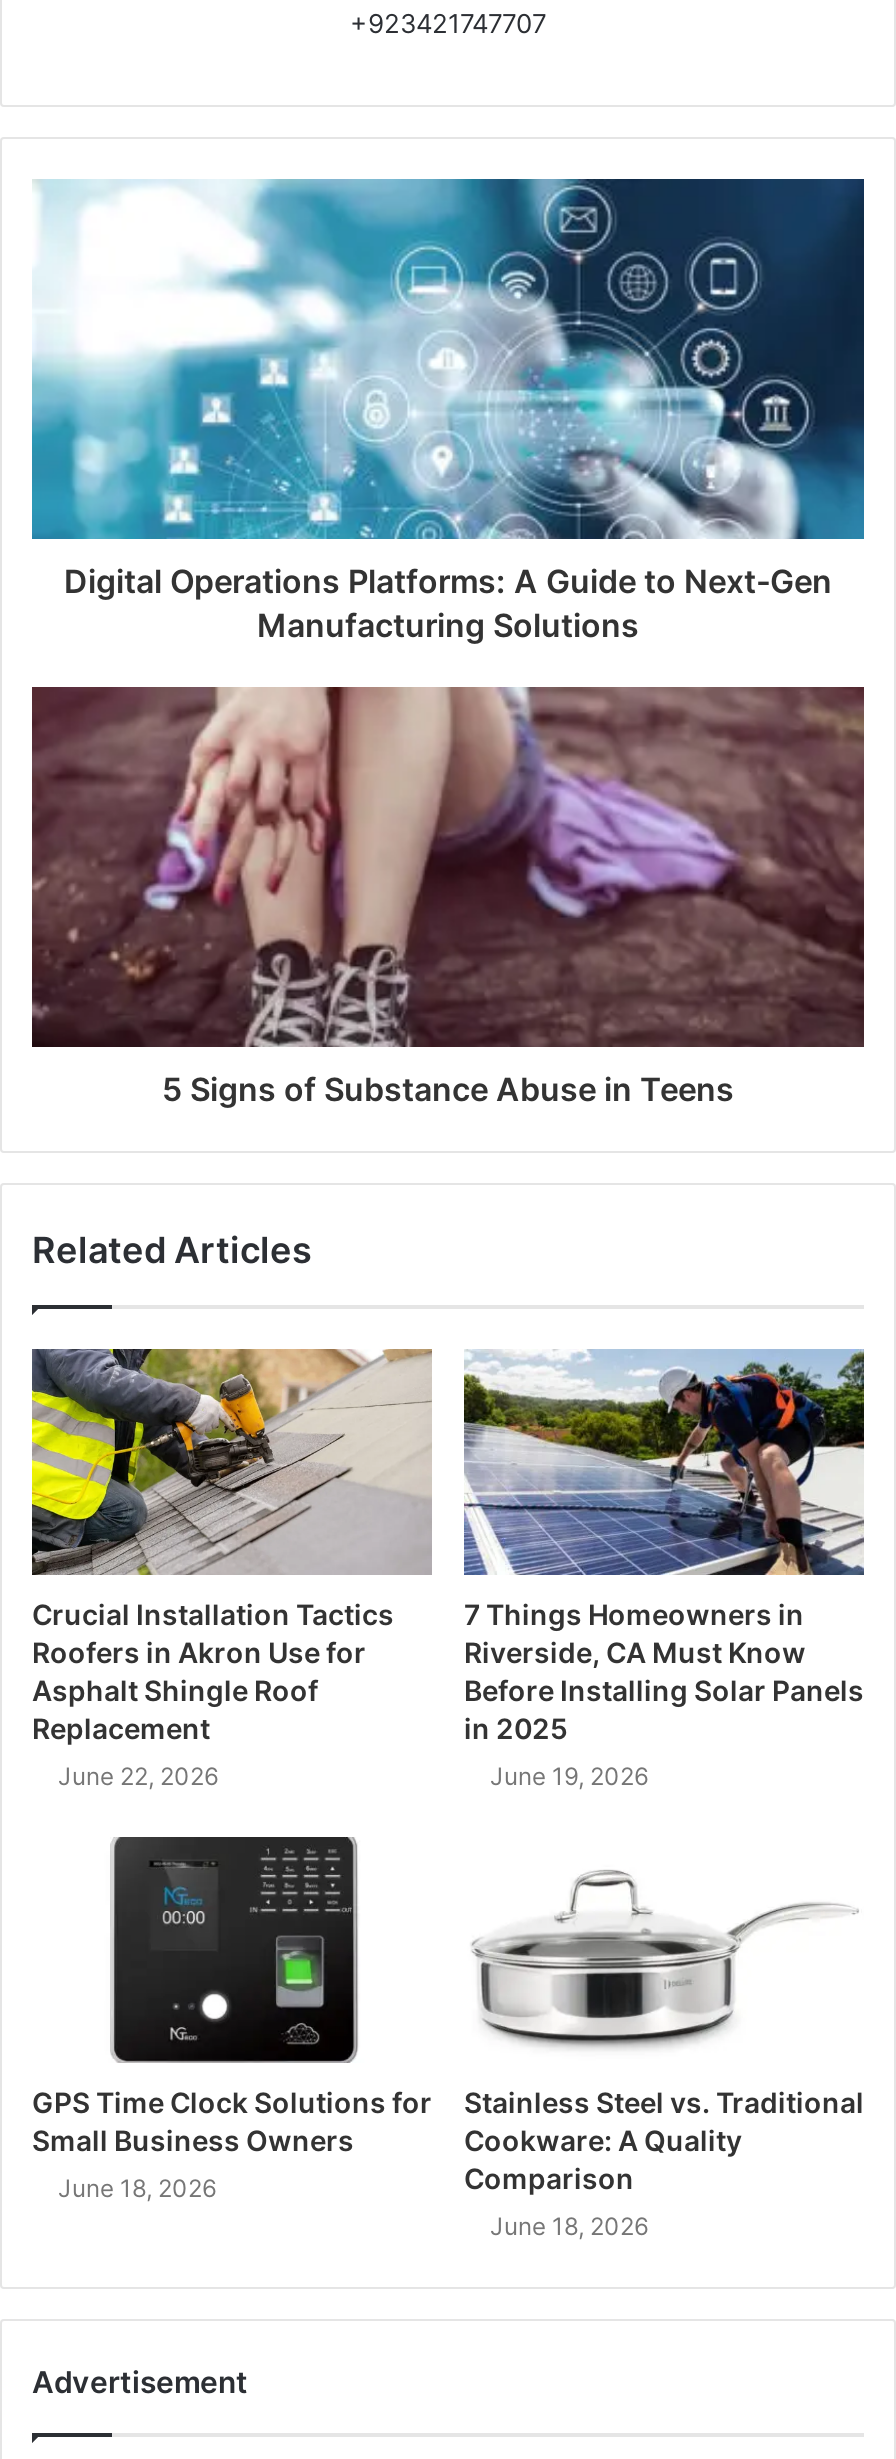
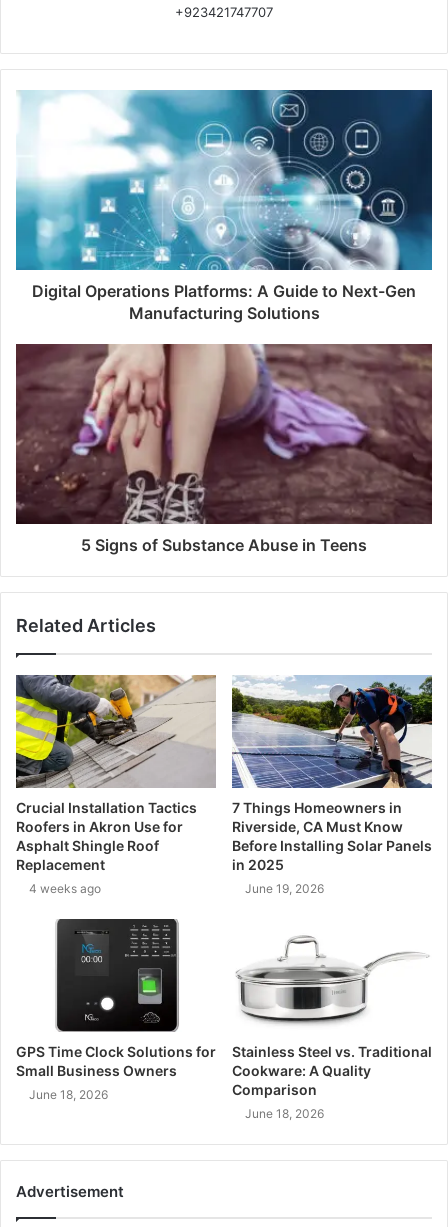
[58,1761,218,1791] June 22, 2026 -> [29,881,101,896] 4 weeks ago

